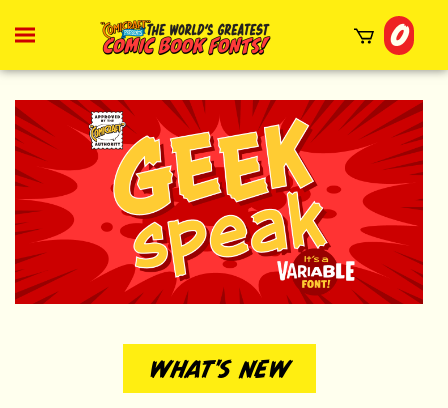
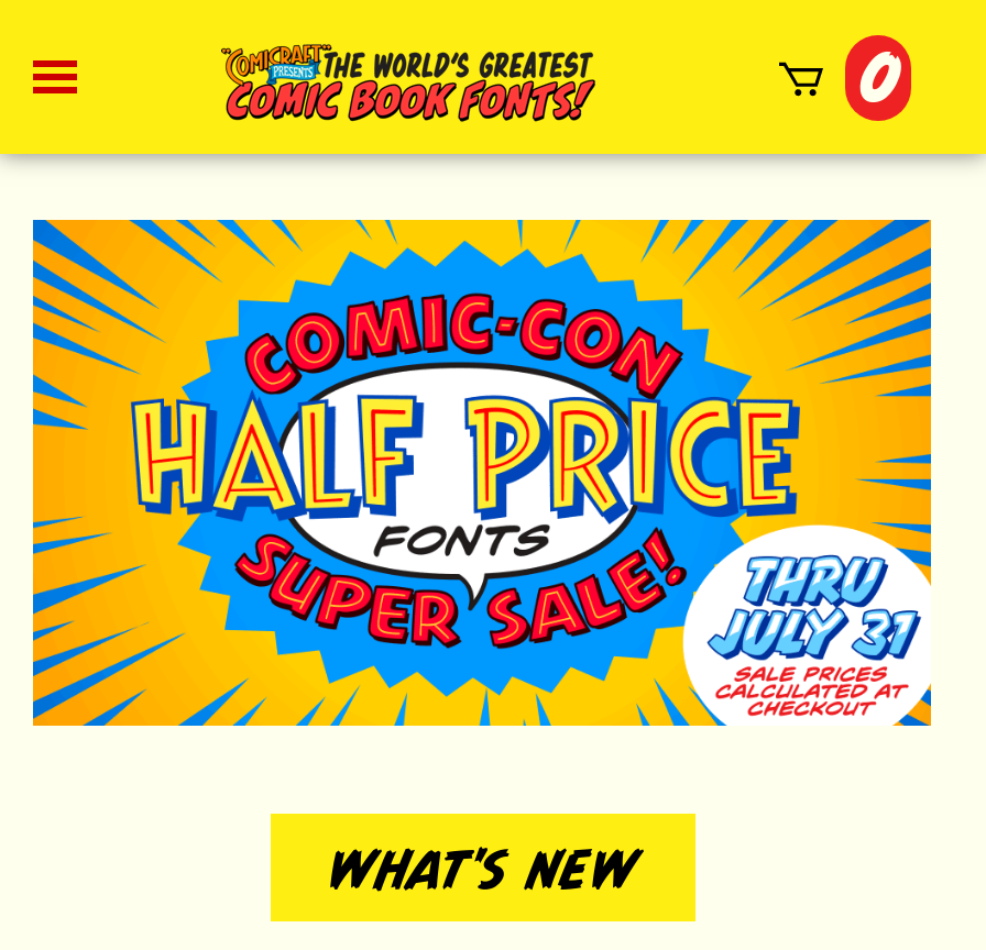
[14,99,424,305] [image] -> [31,218,933,728] [image]

